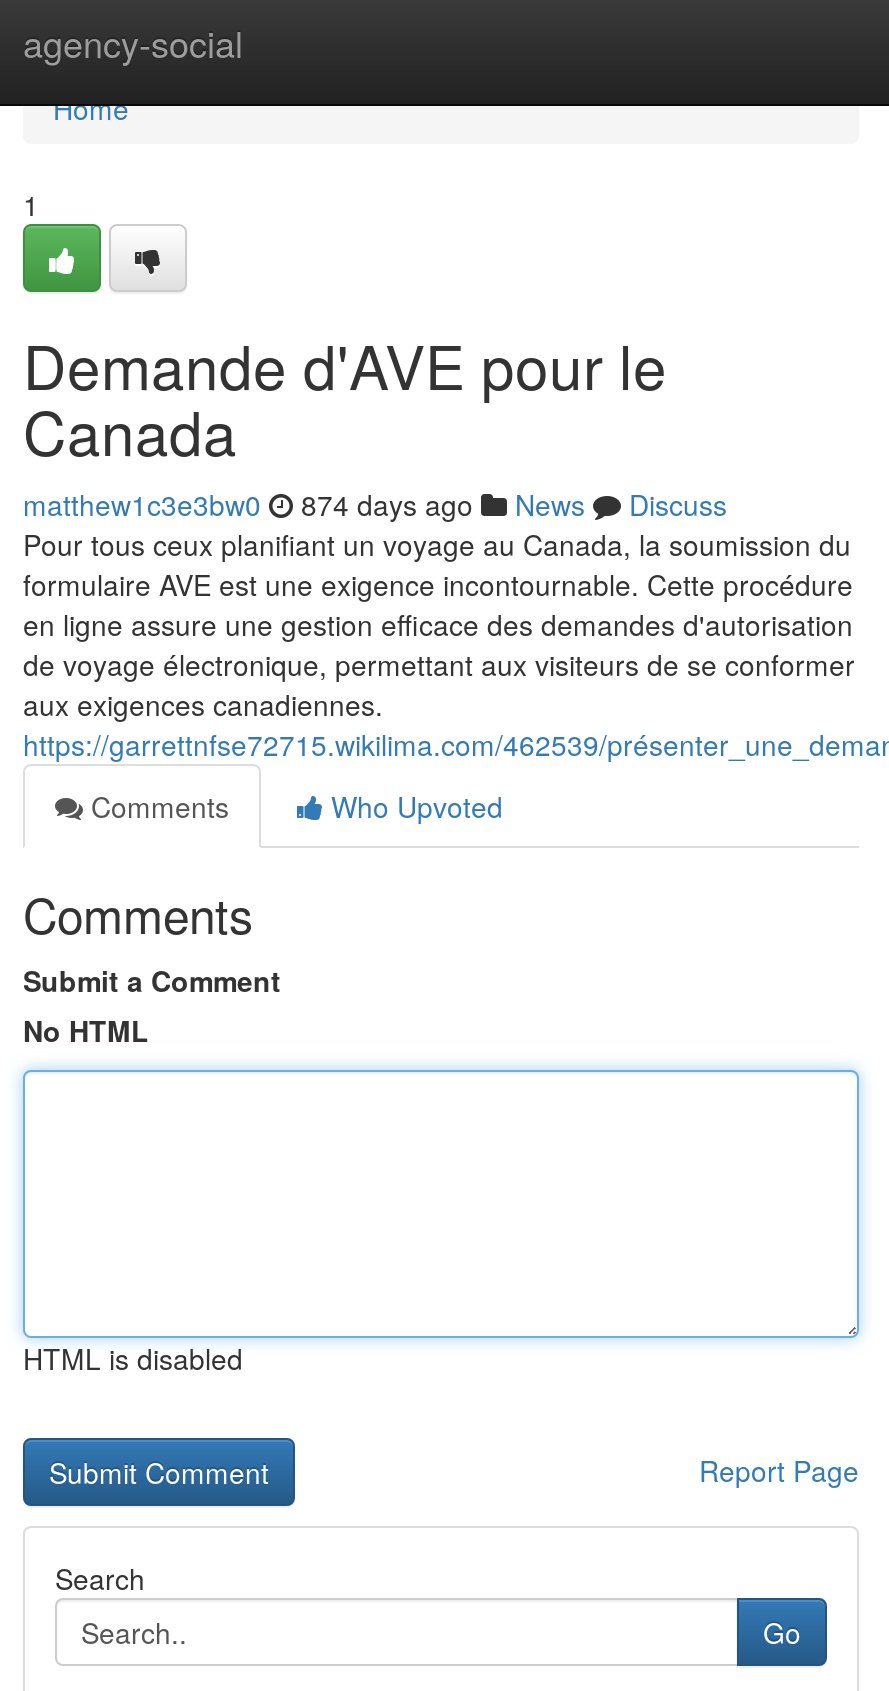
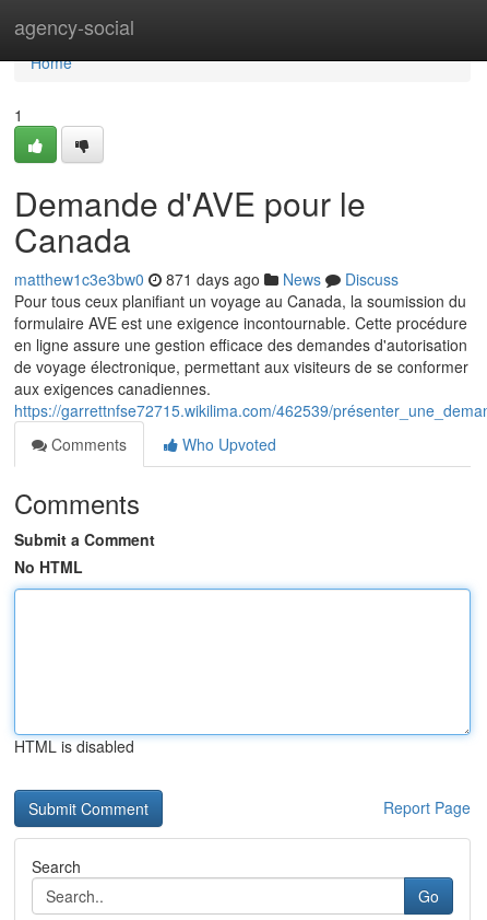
[23,484,727,524] matthew1c3e3bw0 874 days ago News Discuss -> [14,268,399,290] matthew1c3e3bw0 871 days ago News Discuss

